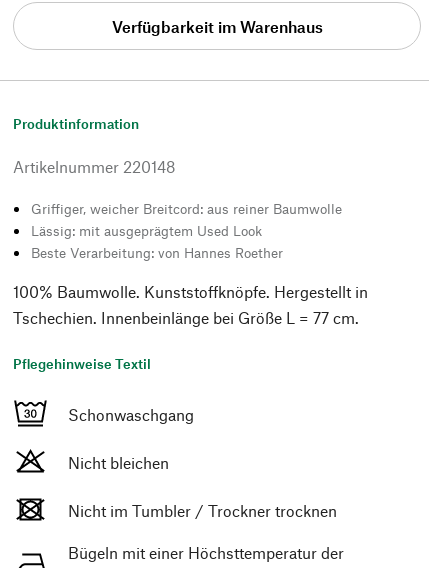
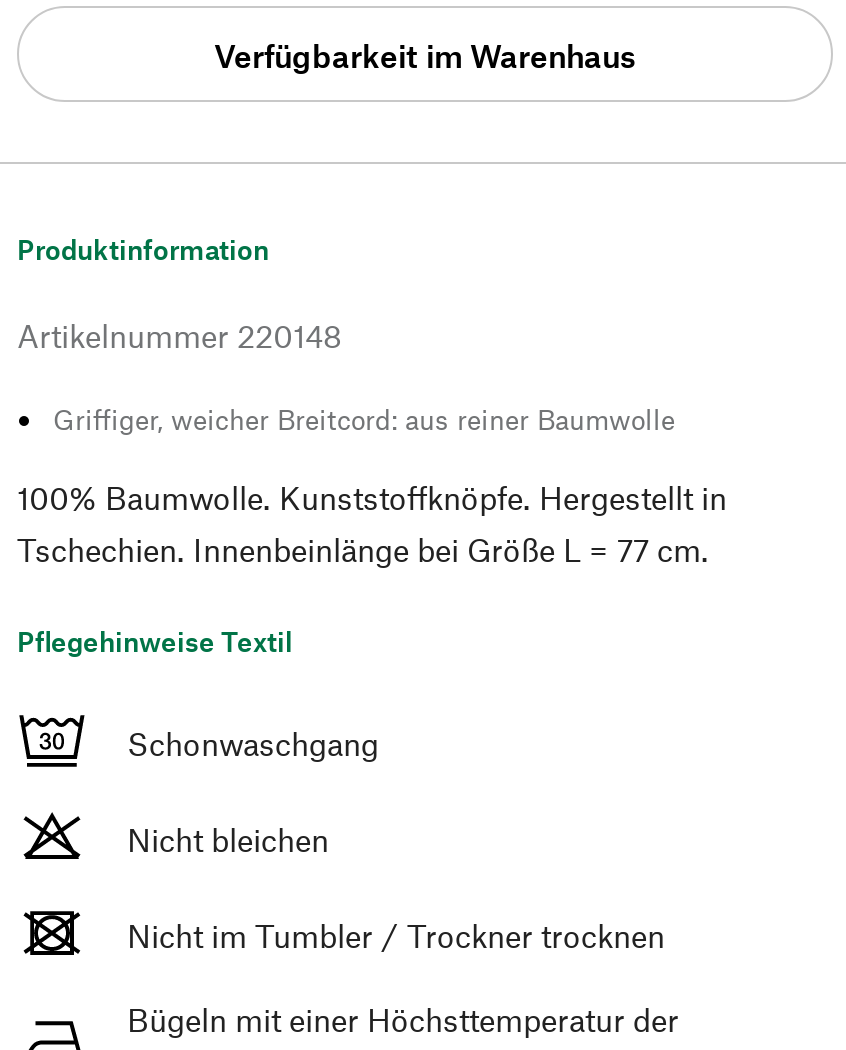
[31,222,283,261] Lässig: mit ausgeprägtem Used Look | Beste Verarbeitung: von Hannes Roether -> none

